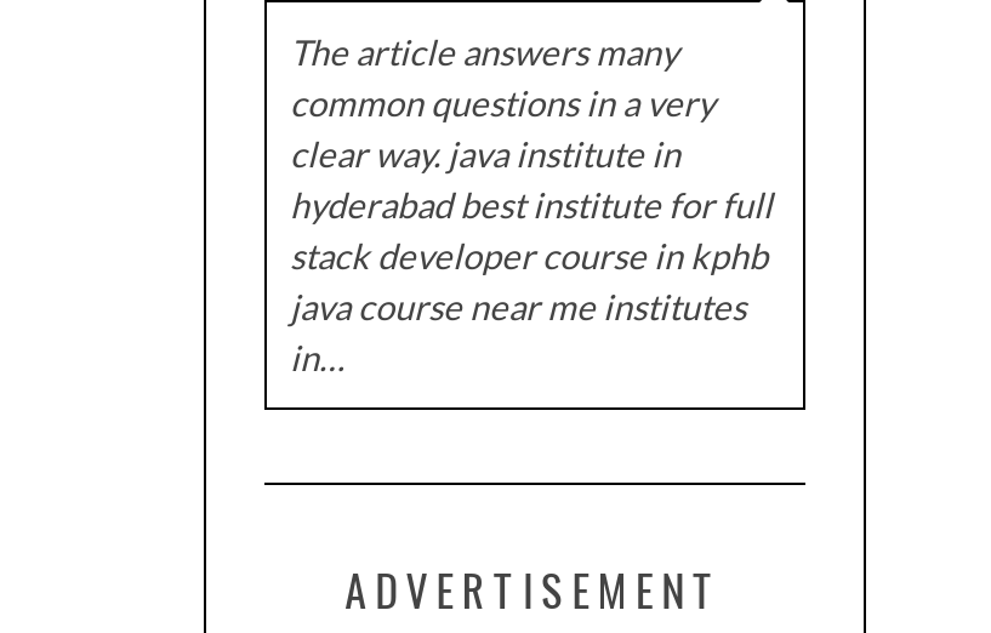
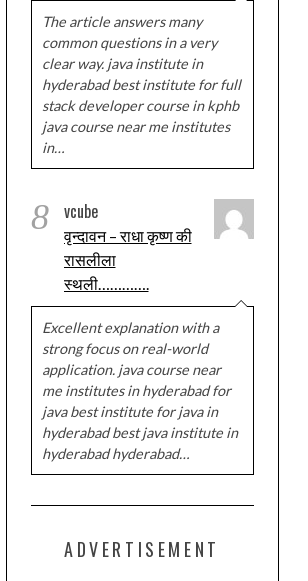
none -> [30,197,237,462] 8 | vcube | वृन्दावन – राधा कृष्ण की | रासलीला | स्थली…………. | Excellent explanation with a | strong focus on real-world | application. java course near | me institutes in hyderabad for | java best institute for java in | hyderabad best java institute in | hyderabad hyderabad…

